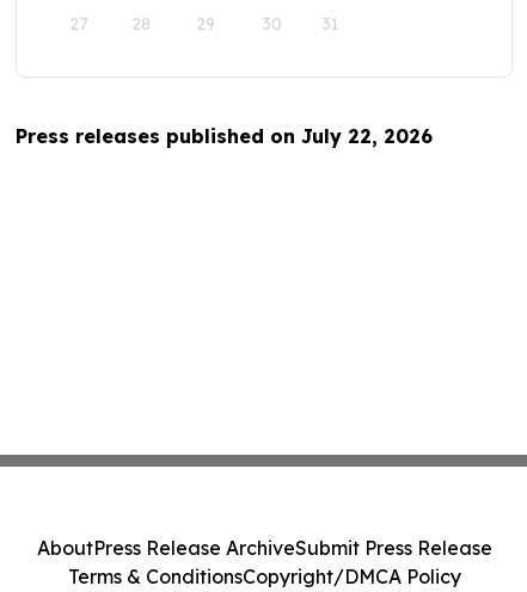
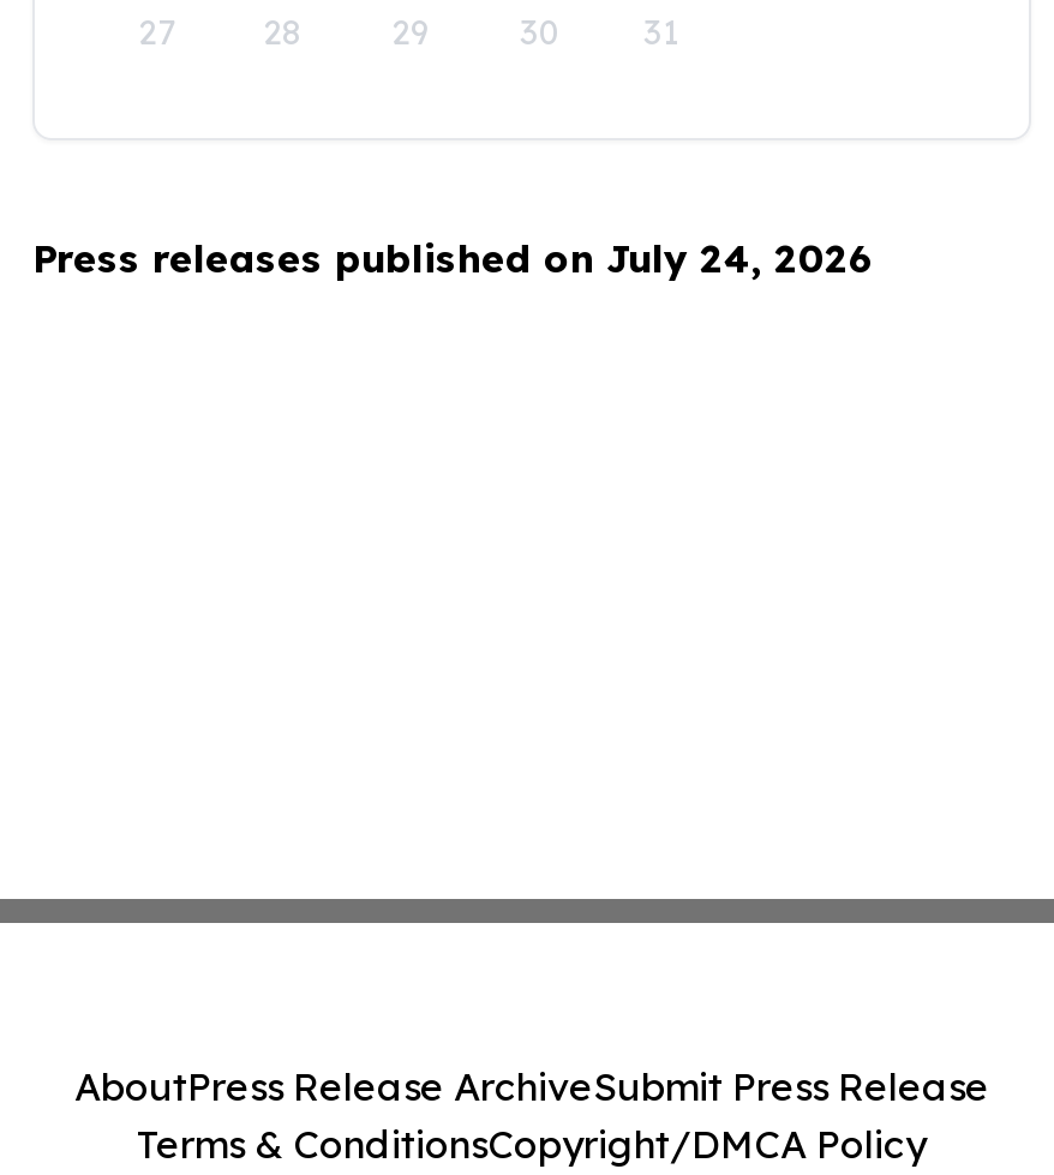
[16,124,433,148] Press releases published on July 22, 2026 -> [32,235,873,283] Press releases published on July 24, 2026

